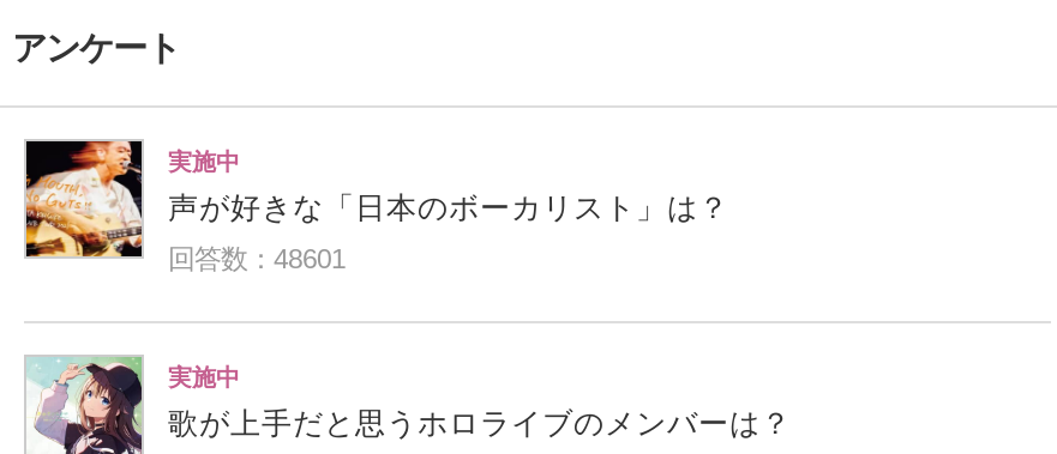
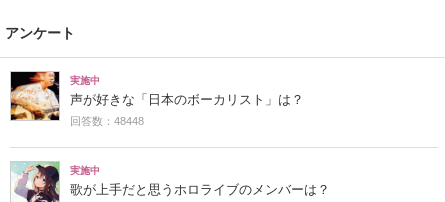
[168,245,346,274] 回答数：48601 -> [70,115,144,127] 回答数：48448

